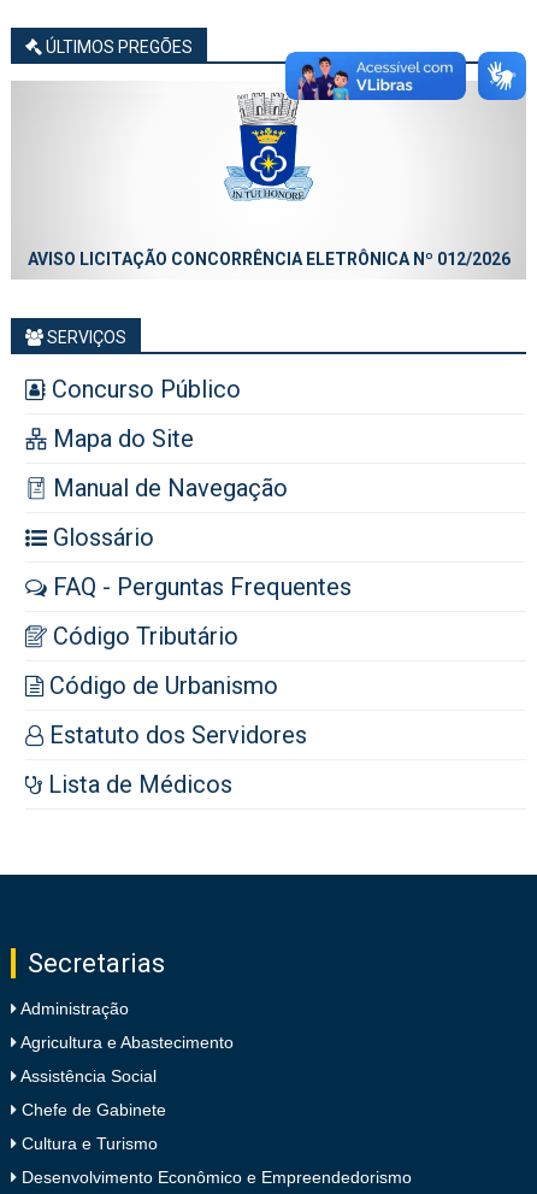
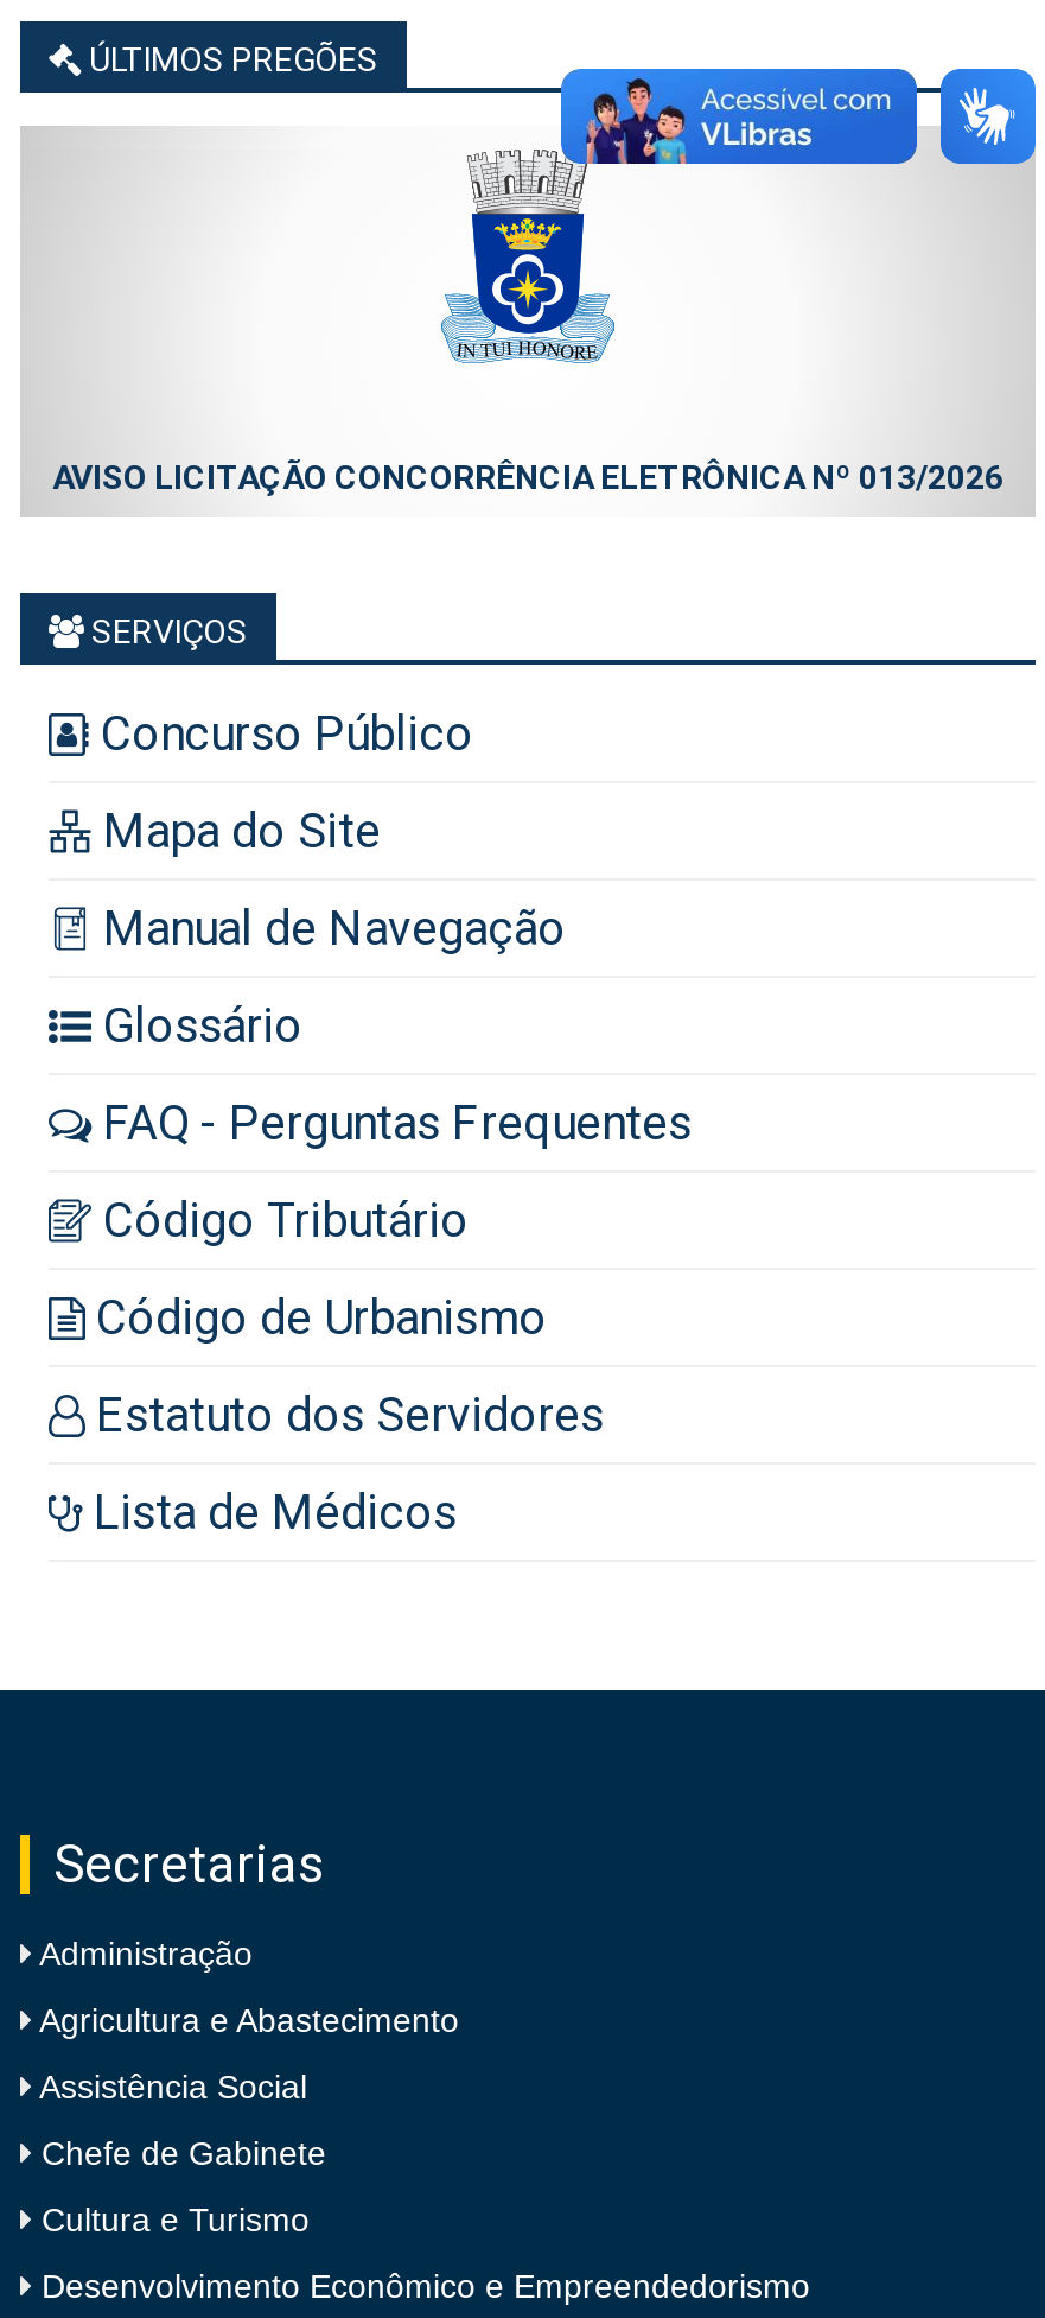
[27,249,510,269] AVISO LICITAÇÃO CONCORRÊNCIA ELETRÔNICA Nº 012/2026 -> [52,458,1003,496] AVISO LICITAÇÃO CONCORRÊNCIA ELETRÔNICA Nº 013/2026

